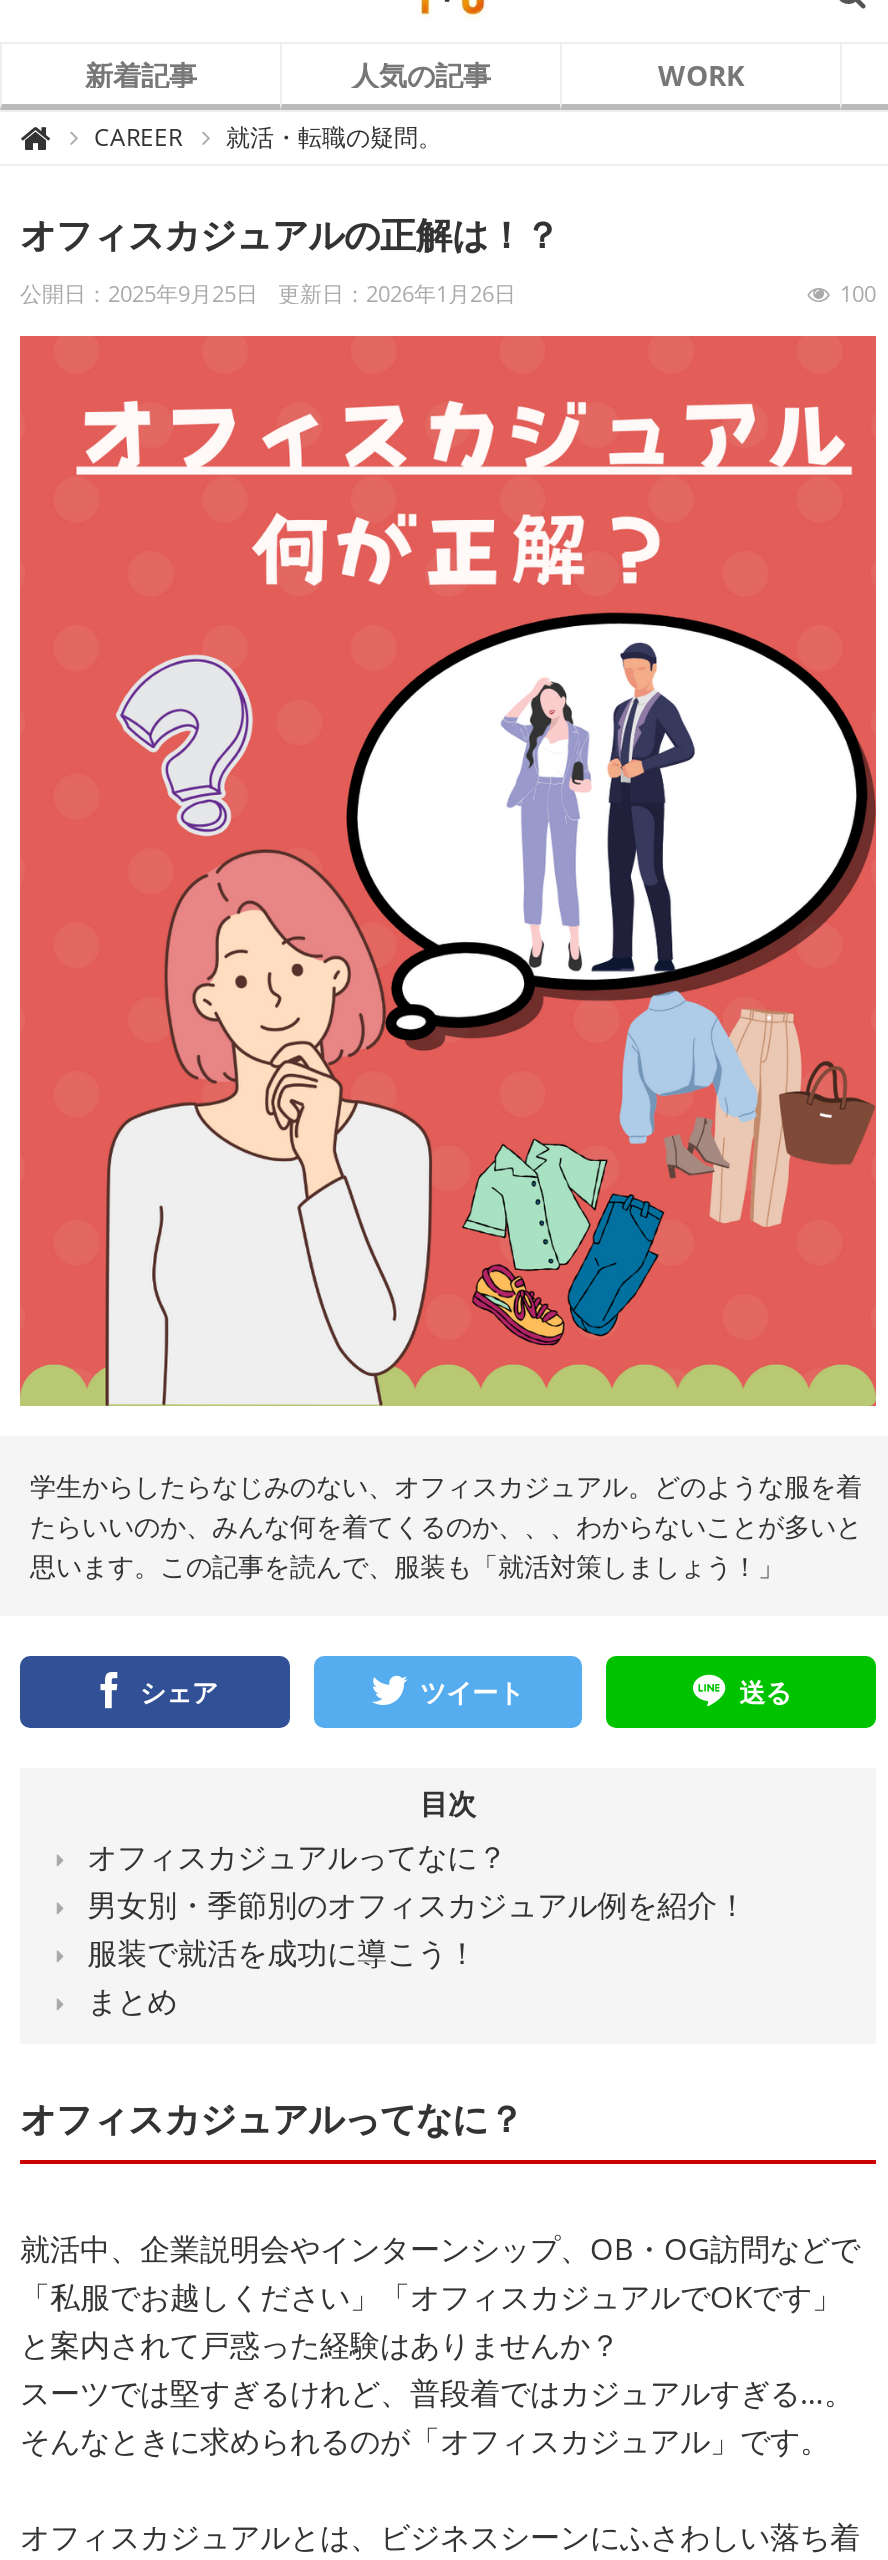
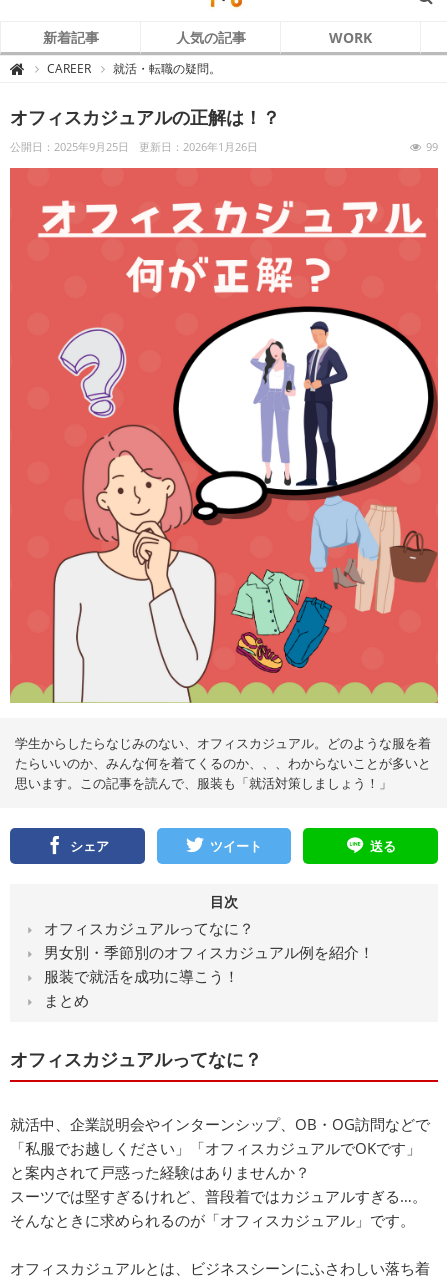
[840,278,876,308] 100 -> [426,139,438,154] 99

